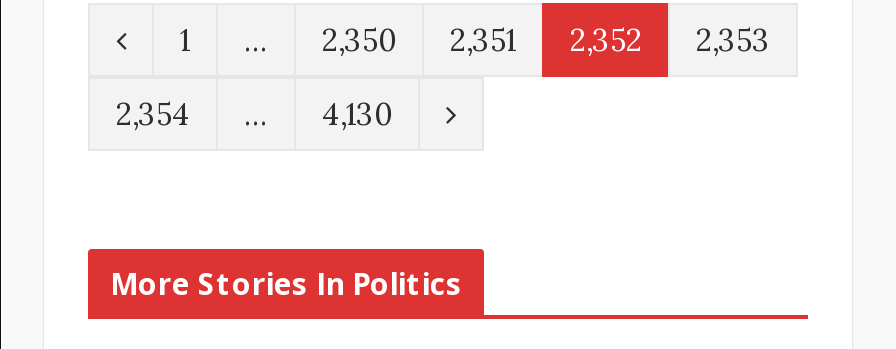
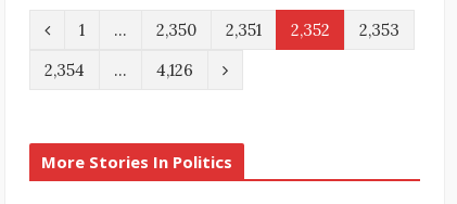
[322,94,392,132] 4,130 -> [156,60,193,80] 4,126

